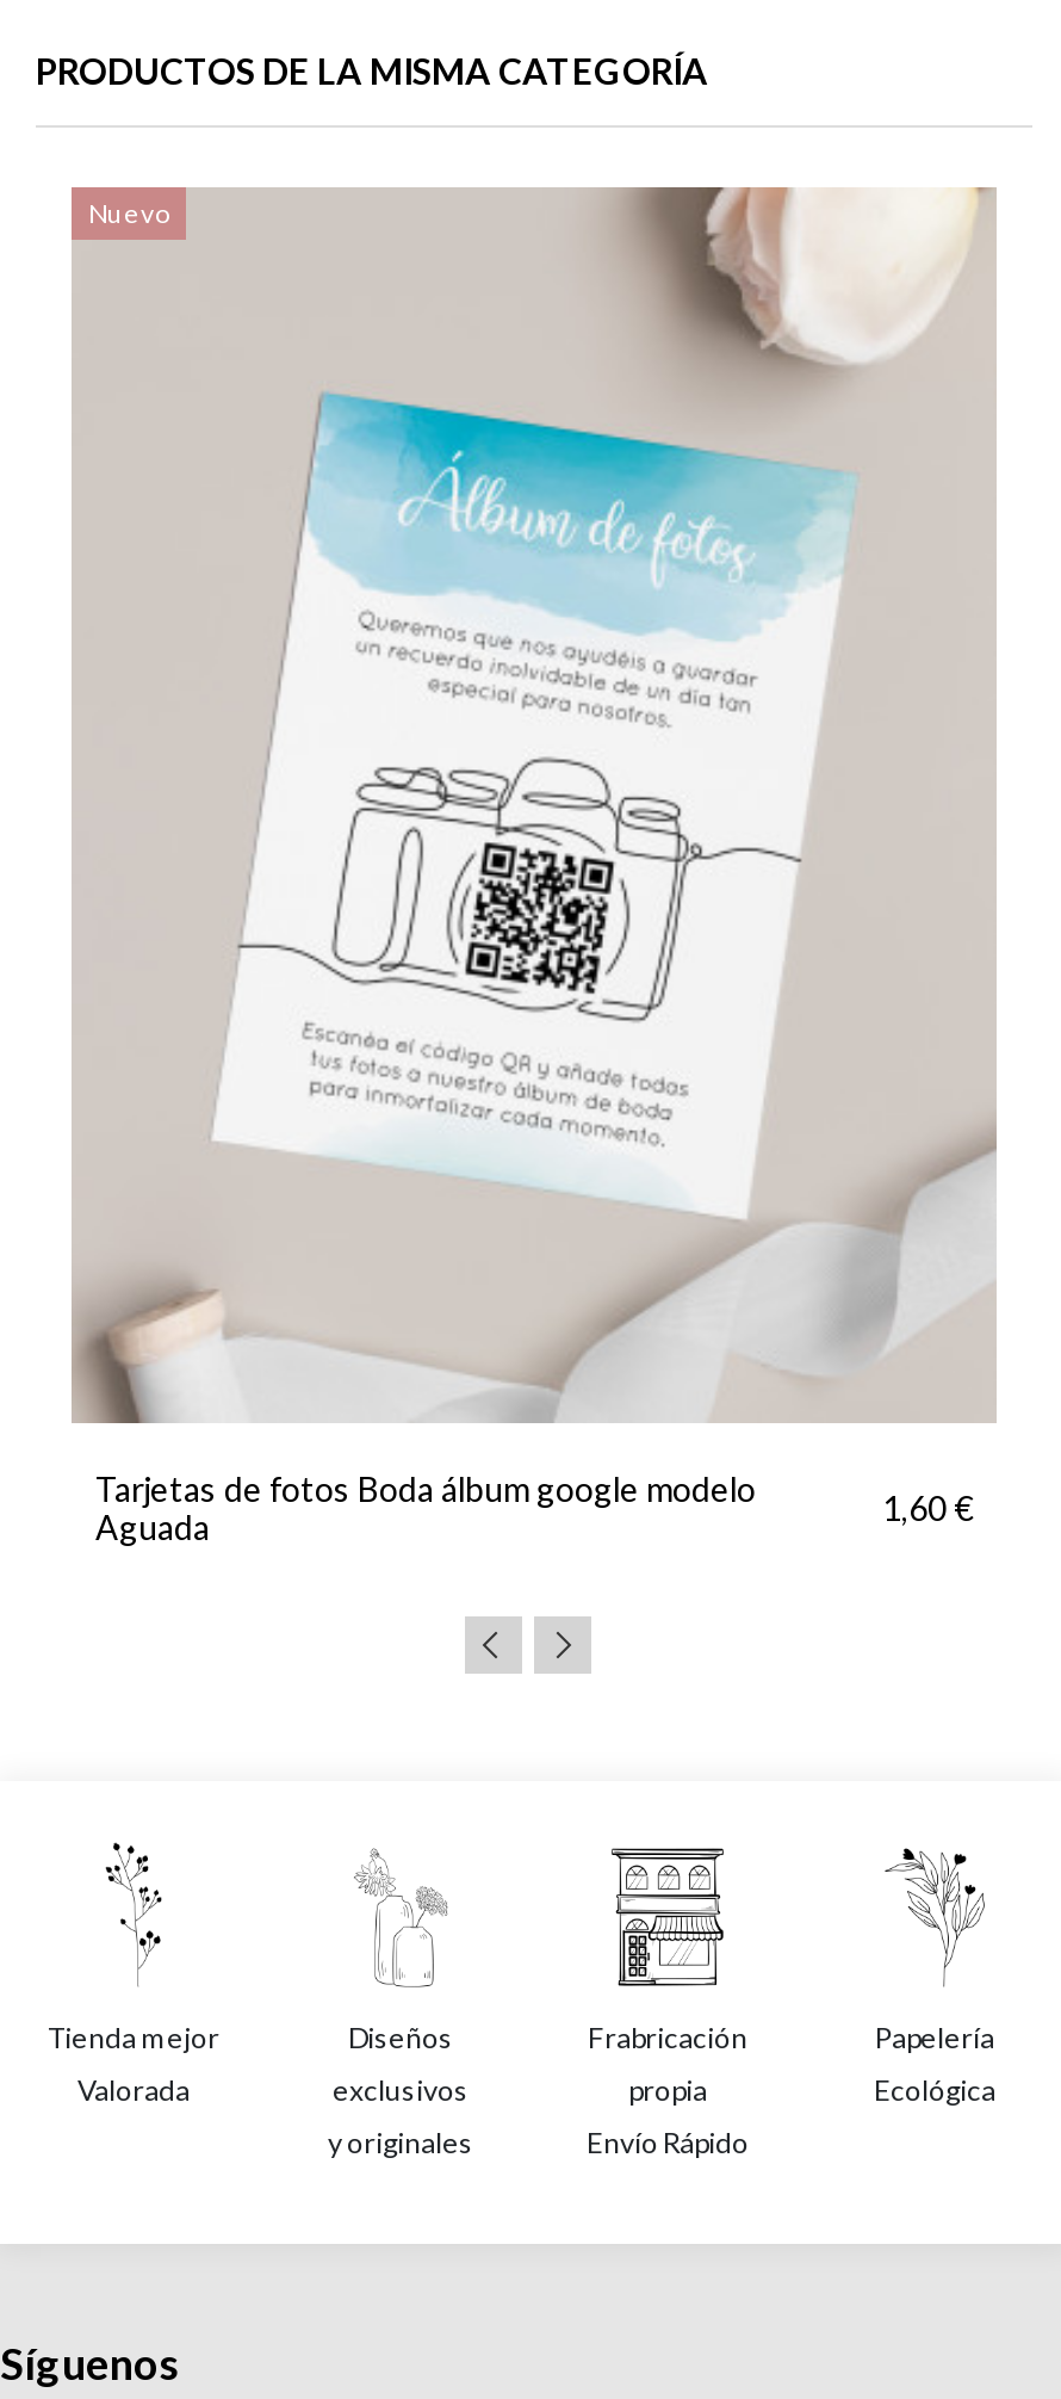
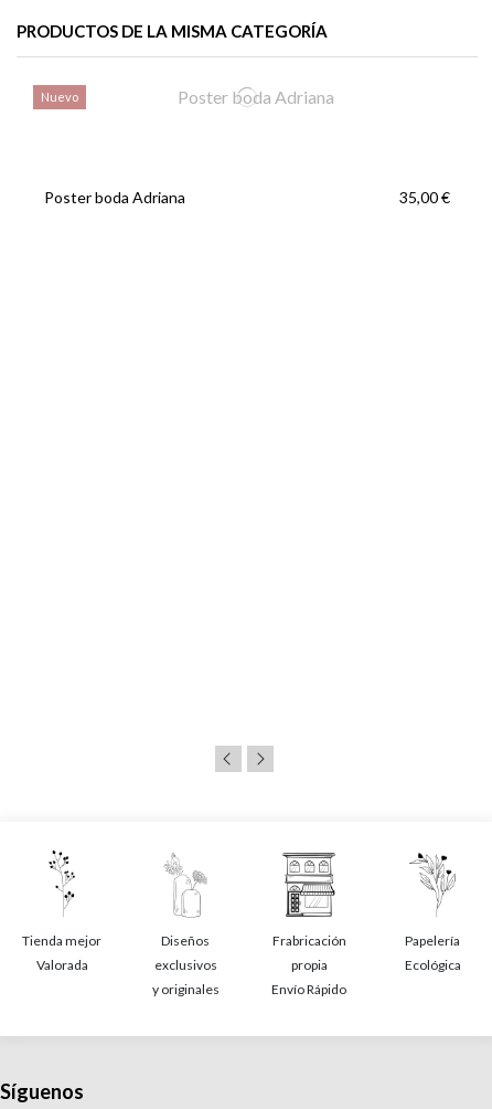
[69,185,999,1426] [image] -> none
[95,1467,973,1546] Tarjetas de fotos Boda álbum google modelo | Aguada | 1,60 € -> [44,187,450,207] Poster boda Adriana | 35,00 €

